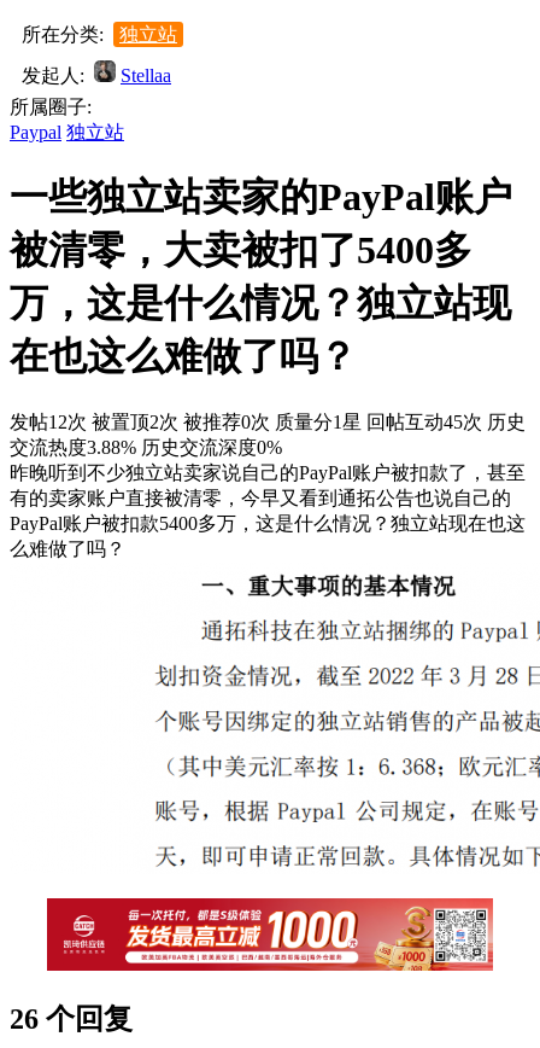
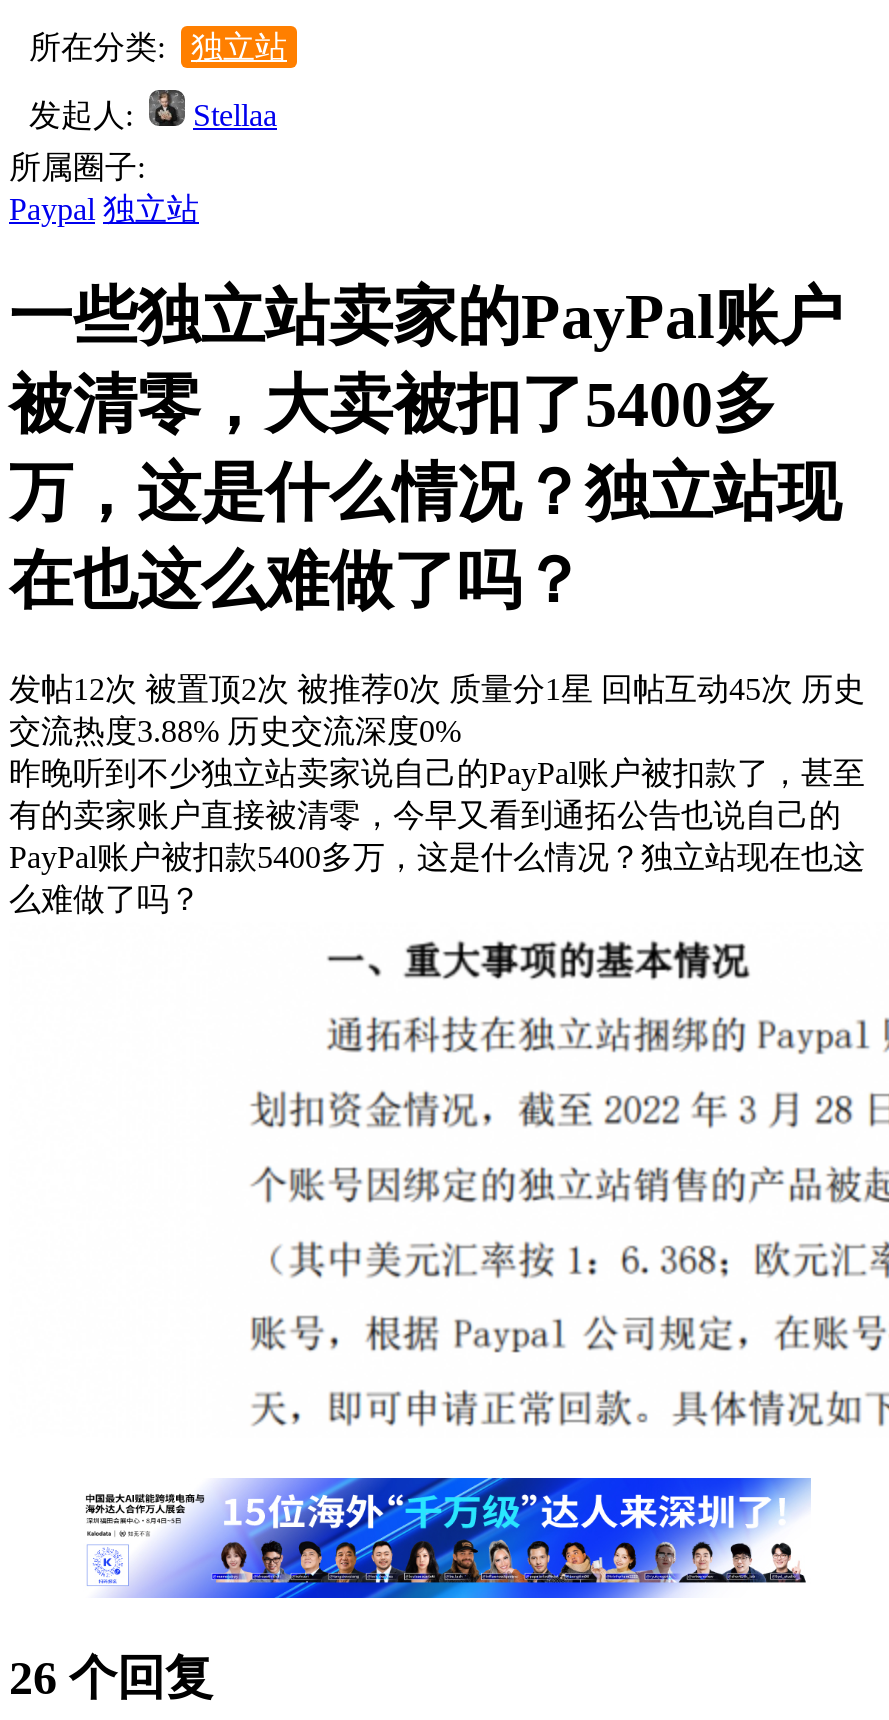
[46,897,494,972] [image] -> [71,1476,811,1600] [image]

